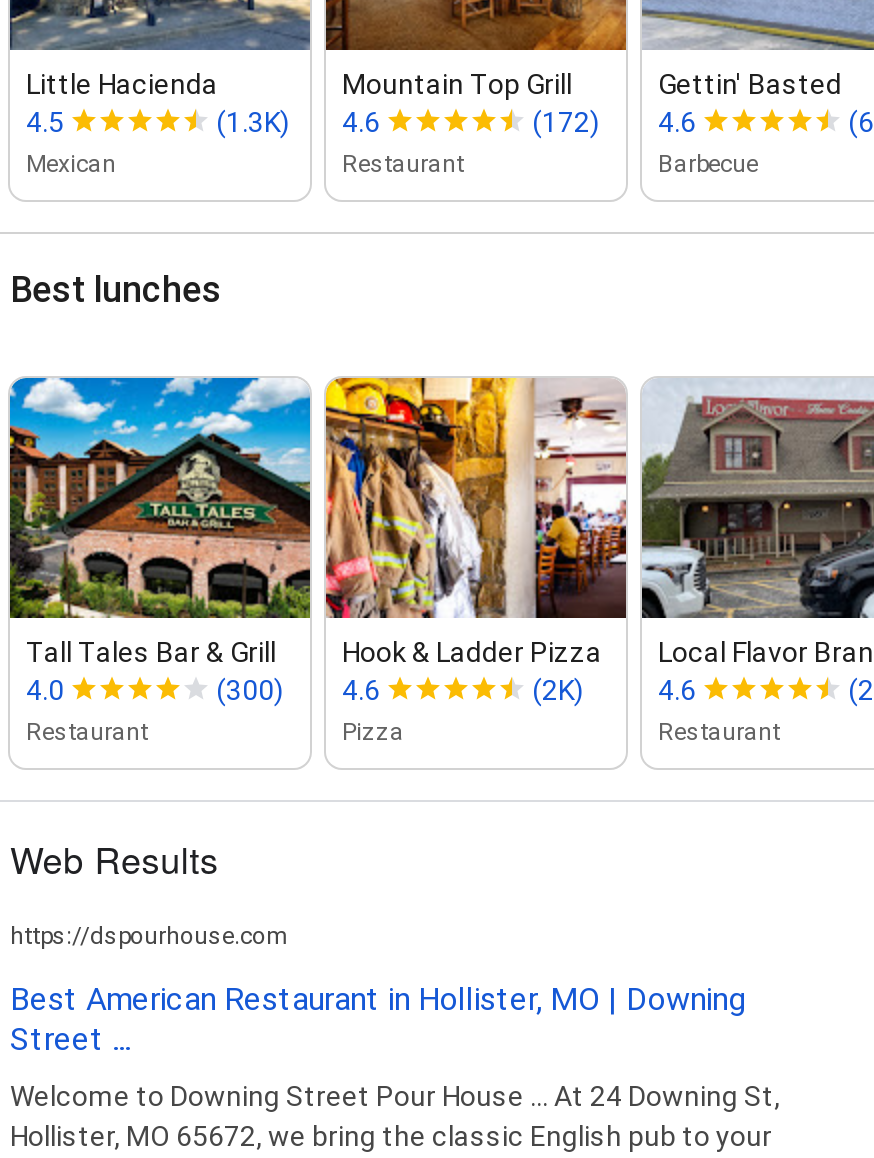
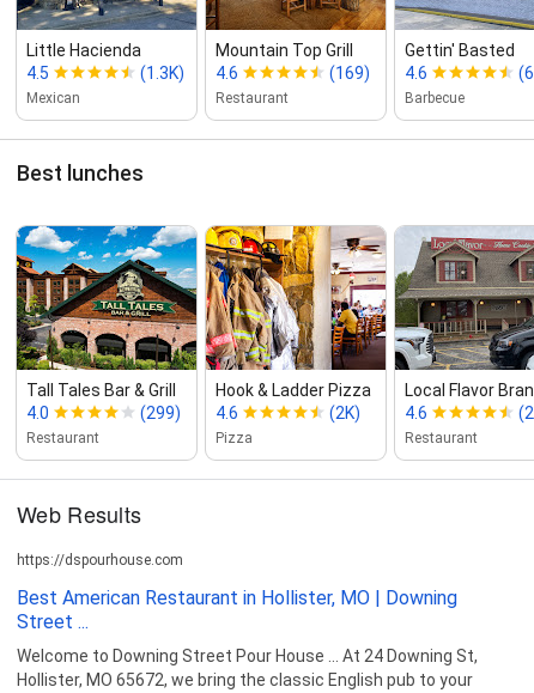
[532,105,696,137] (172) 4.6 -> [329,63,427,82] (169) 4.6
[216,673,380,705] (300) 4.6 -> [140,403,238,422] (299) 4.6

